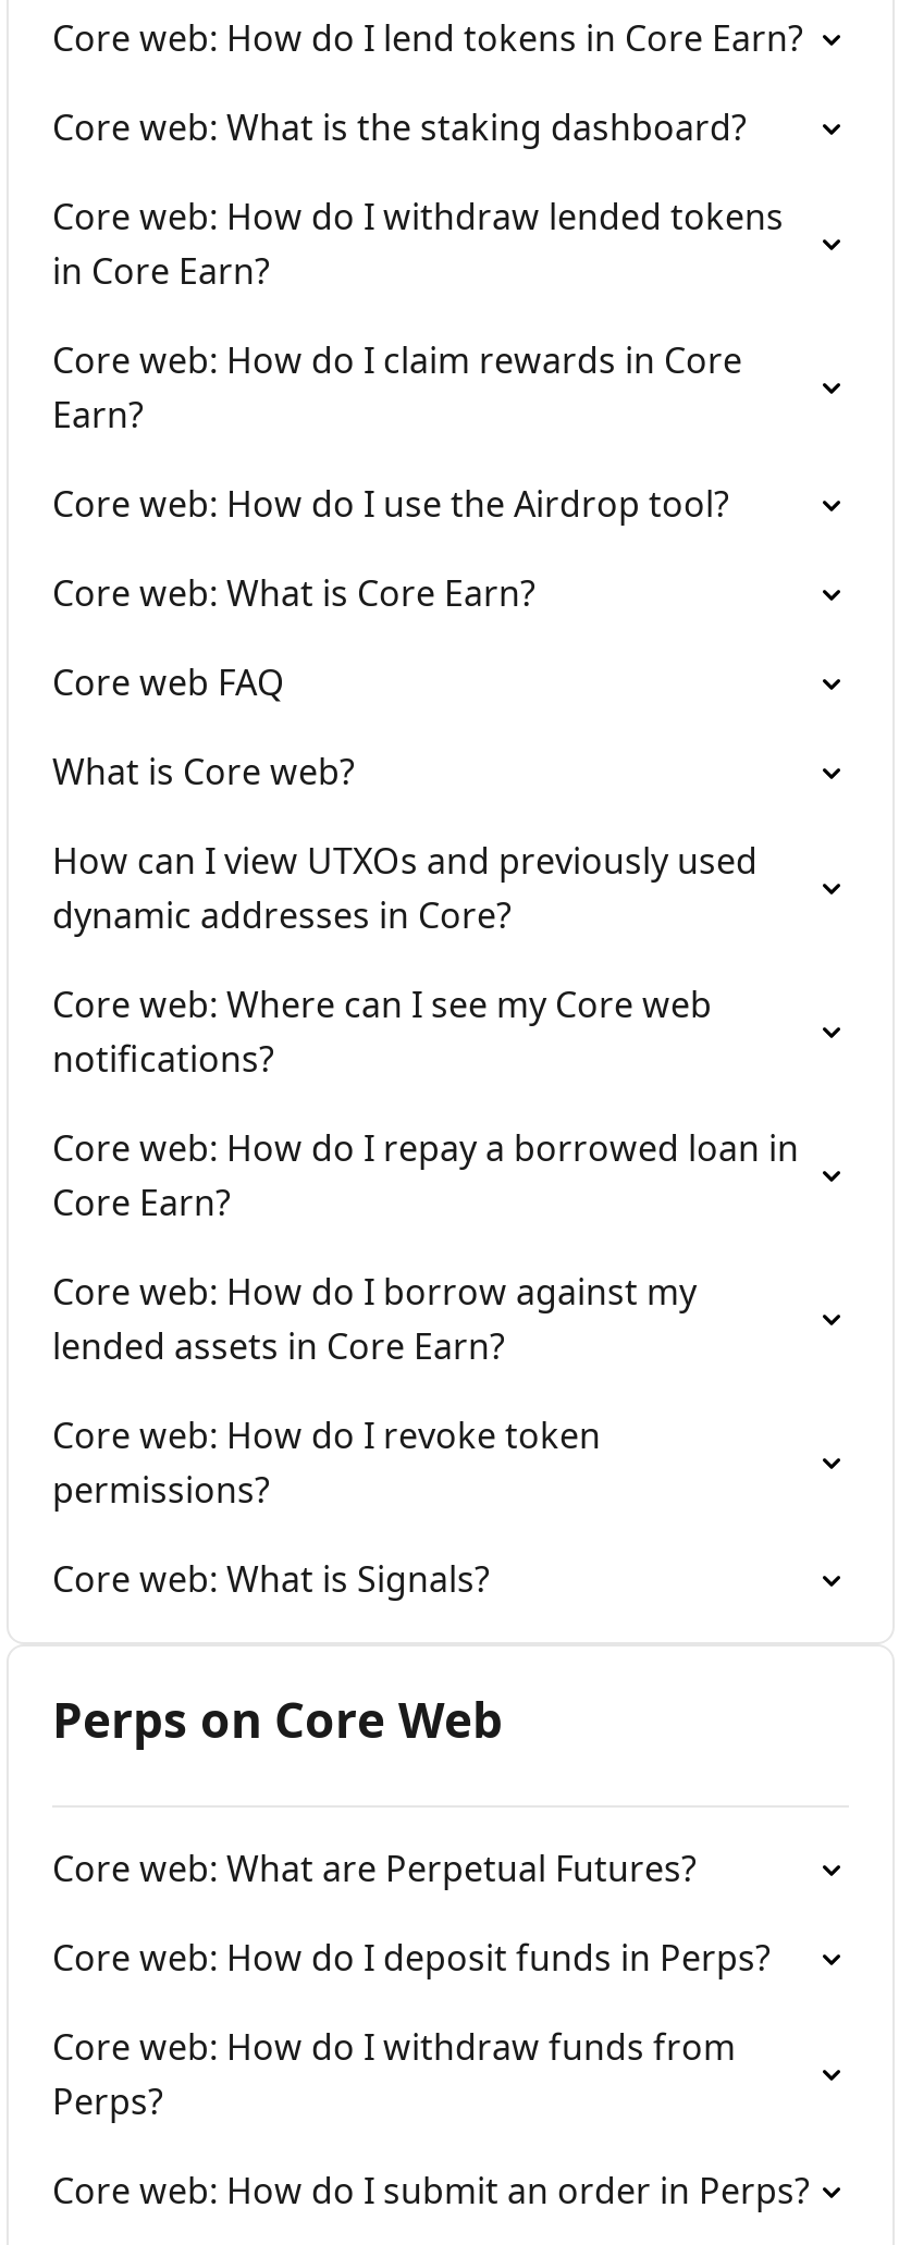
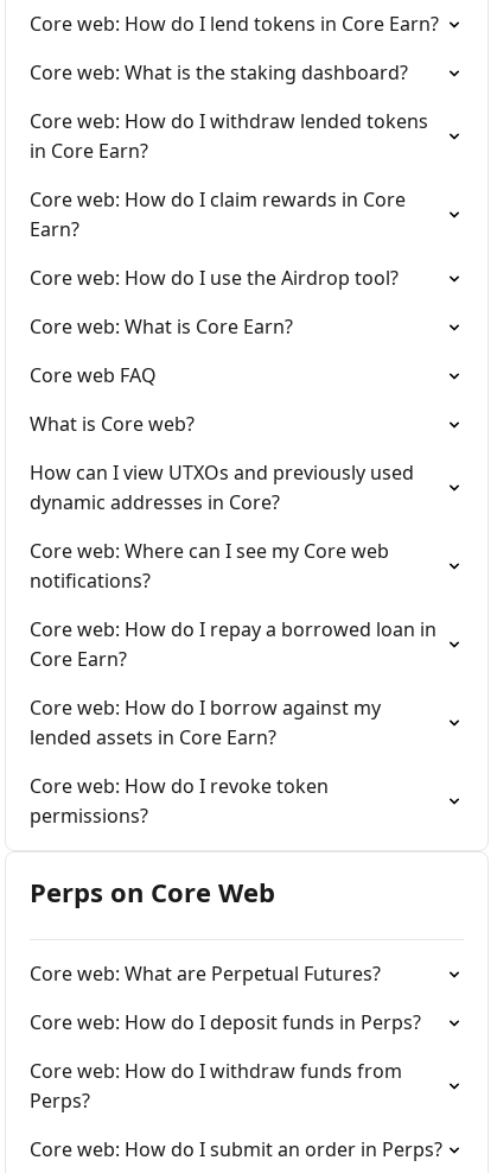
[52,1555,490,1603] Core web: What is Signals? -> none

